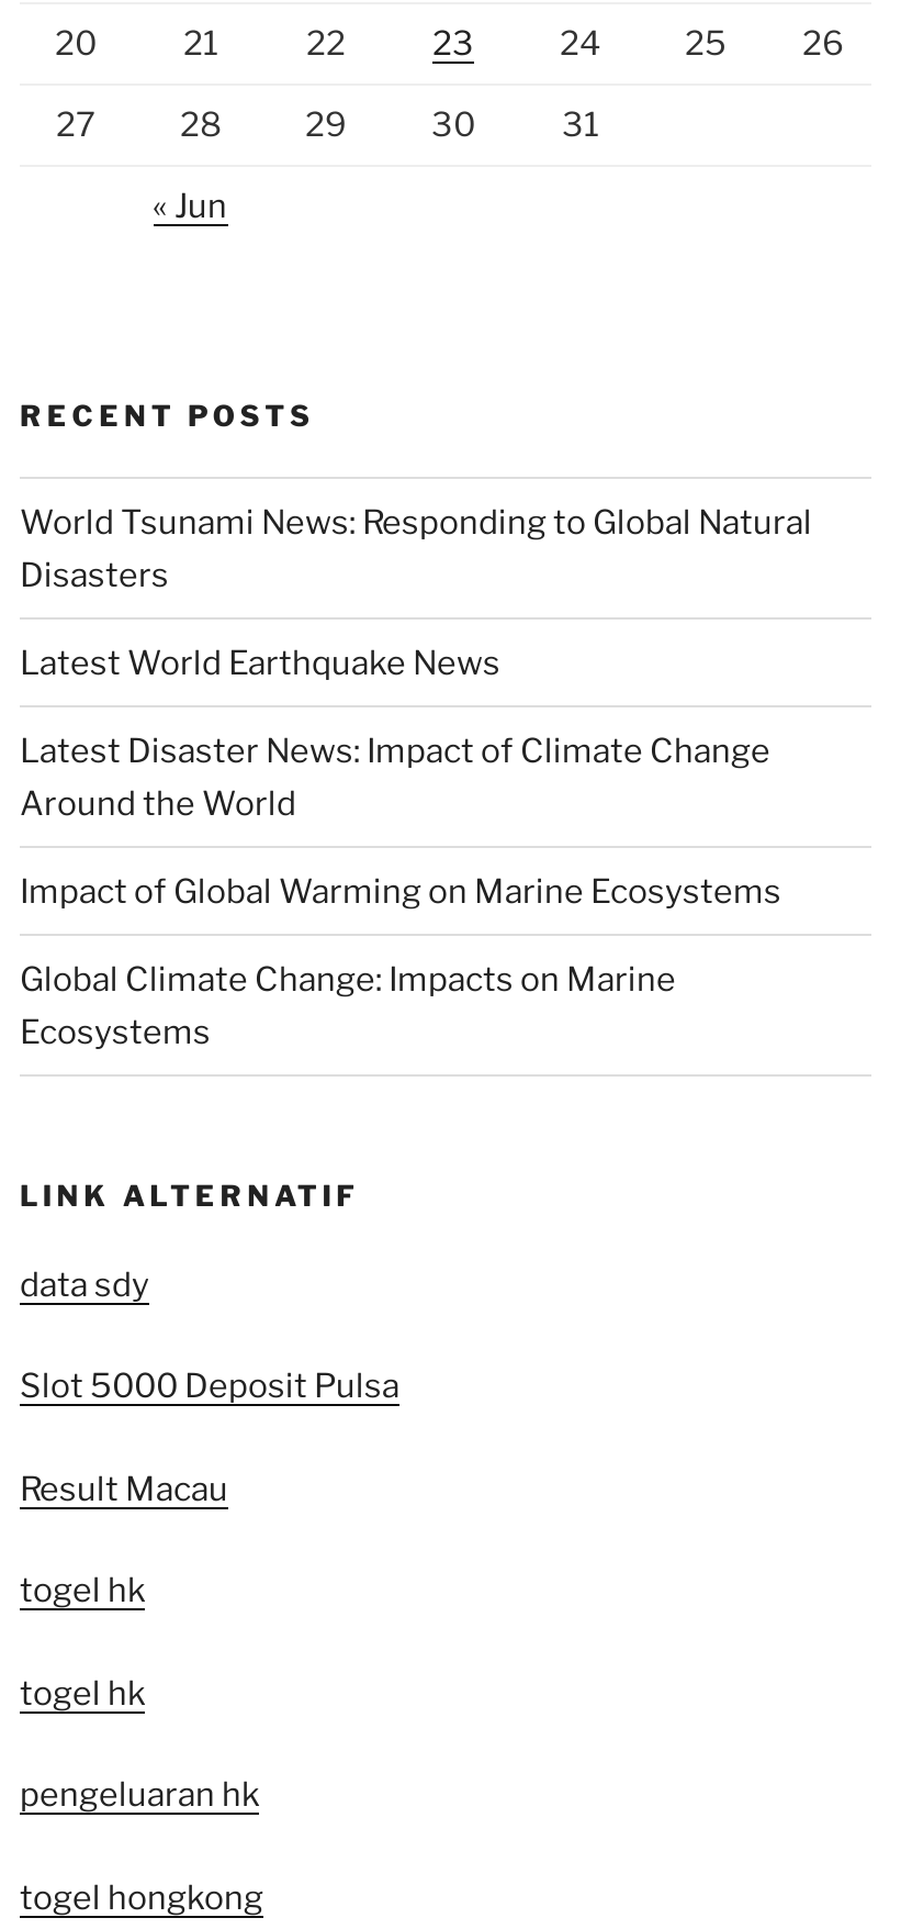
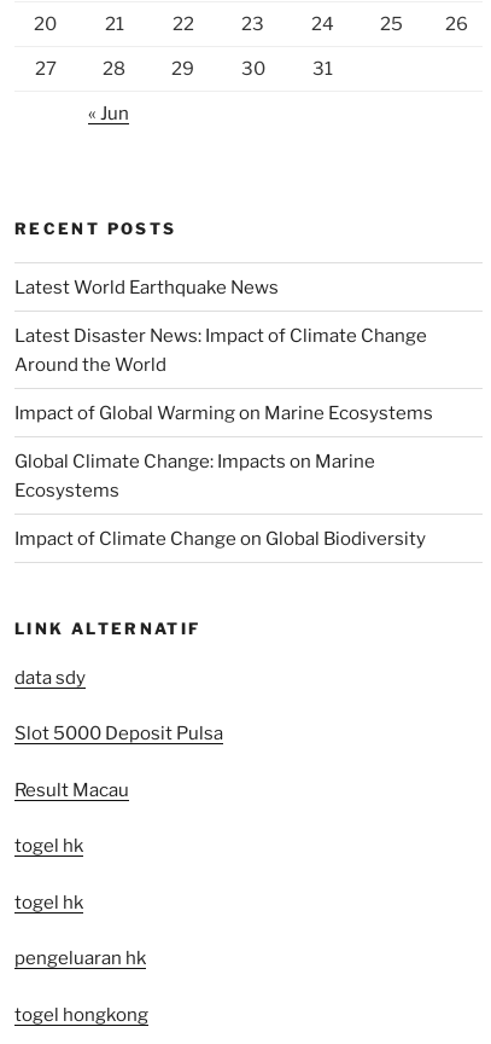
[20,503,812,595] World Tsunami News: Responding to Global Natural | Disasters -> none
moved [20,643,781,1052] -> [14,276,433,501]: Latest World Earthquake News | Latest Disaster News: Impact of Climate Change | Around the World | Impact of Global Warming on Marine Ecosystems | Global Climate Change: Impacts on Marine | Ecosystems
none -> [14,528,426,550] Impact of Climate Change on Global Biodiversity

